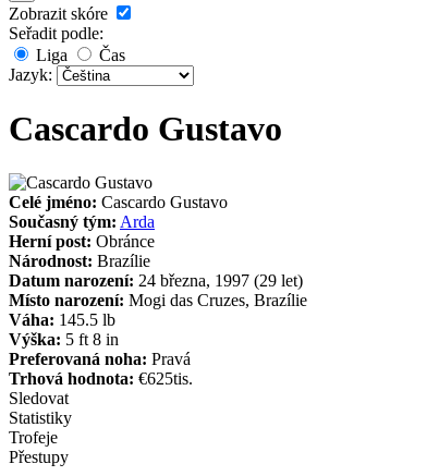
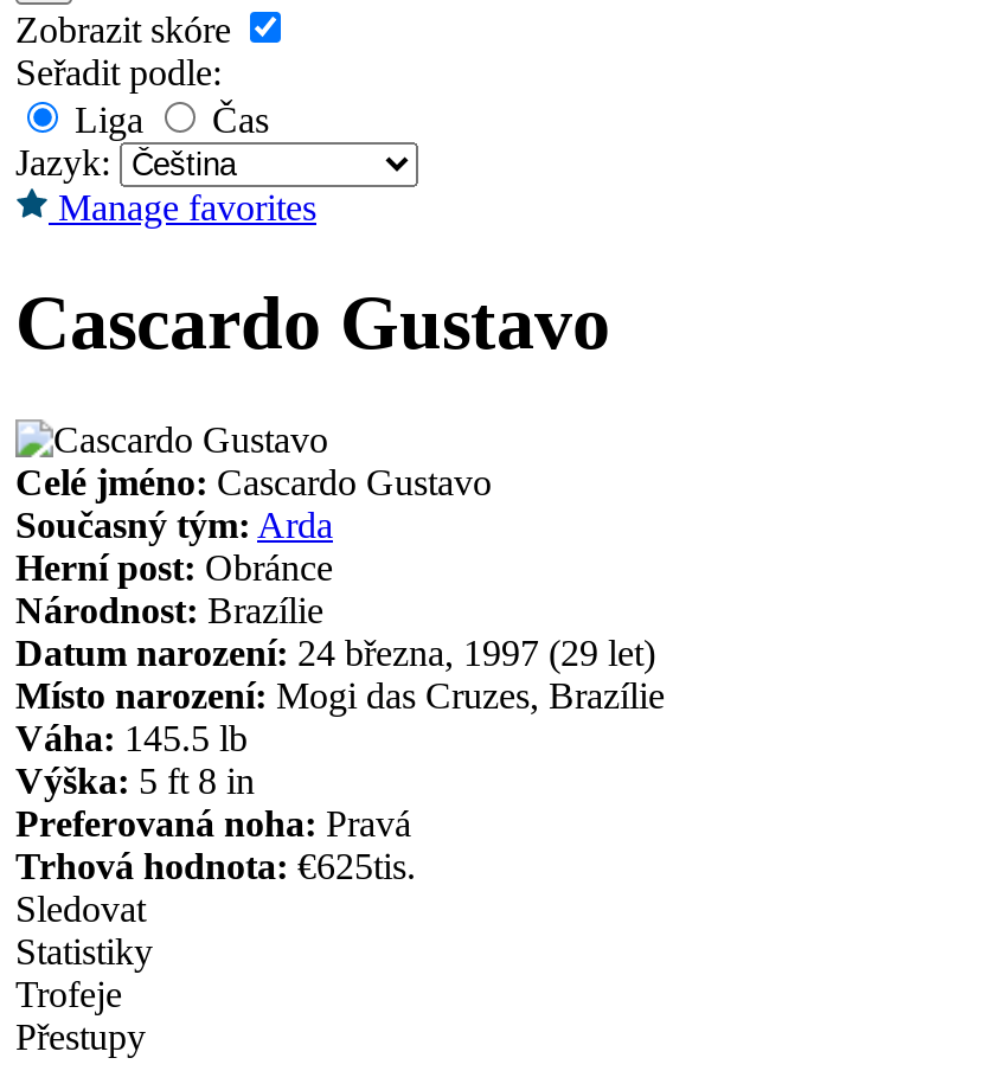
none -> [49,187,316,227] Manage favorites

